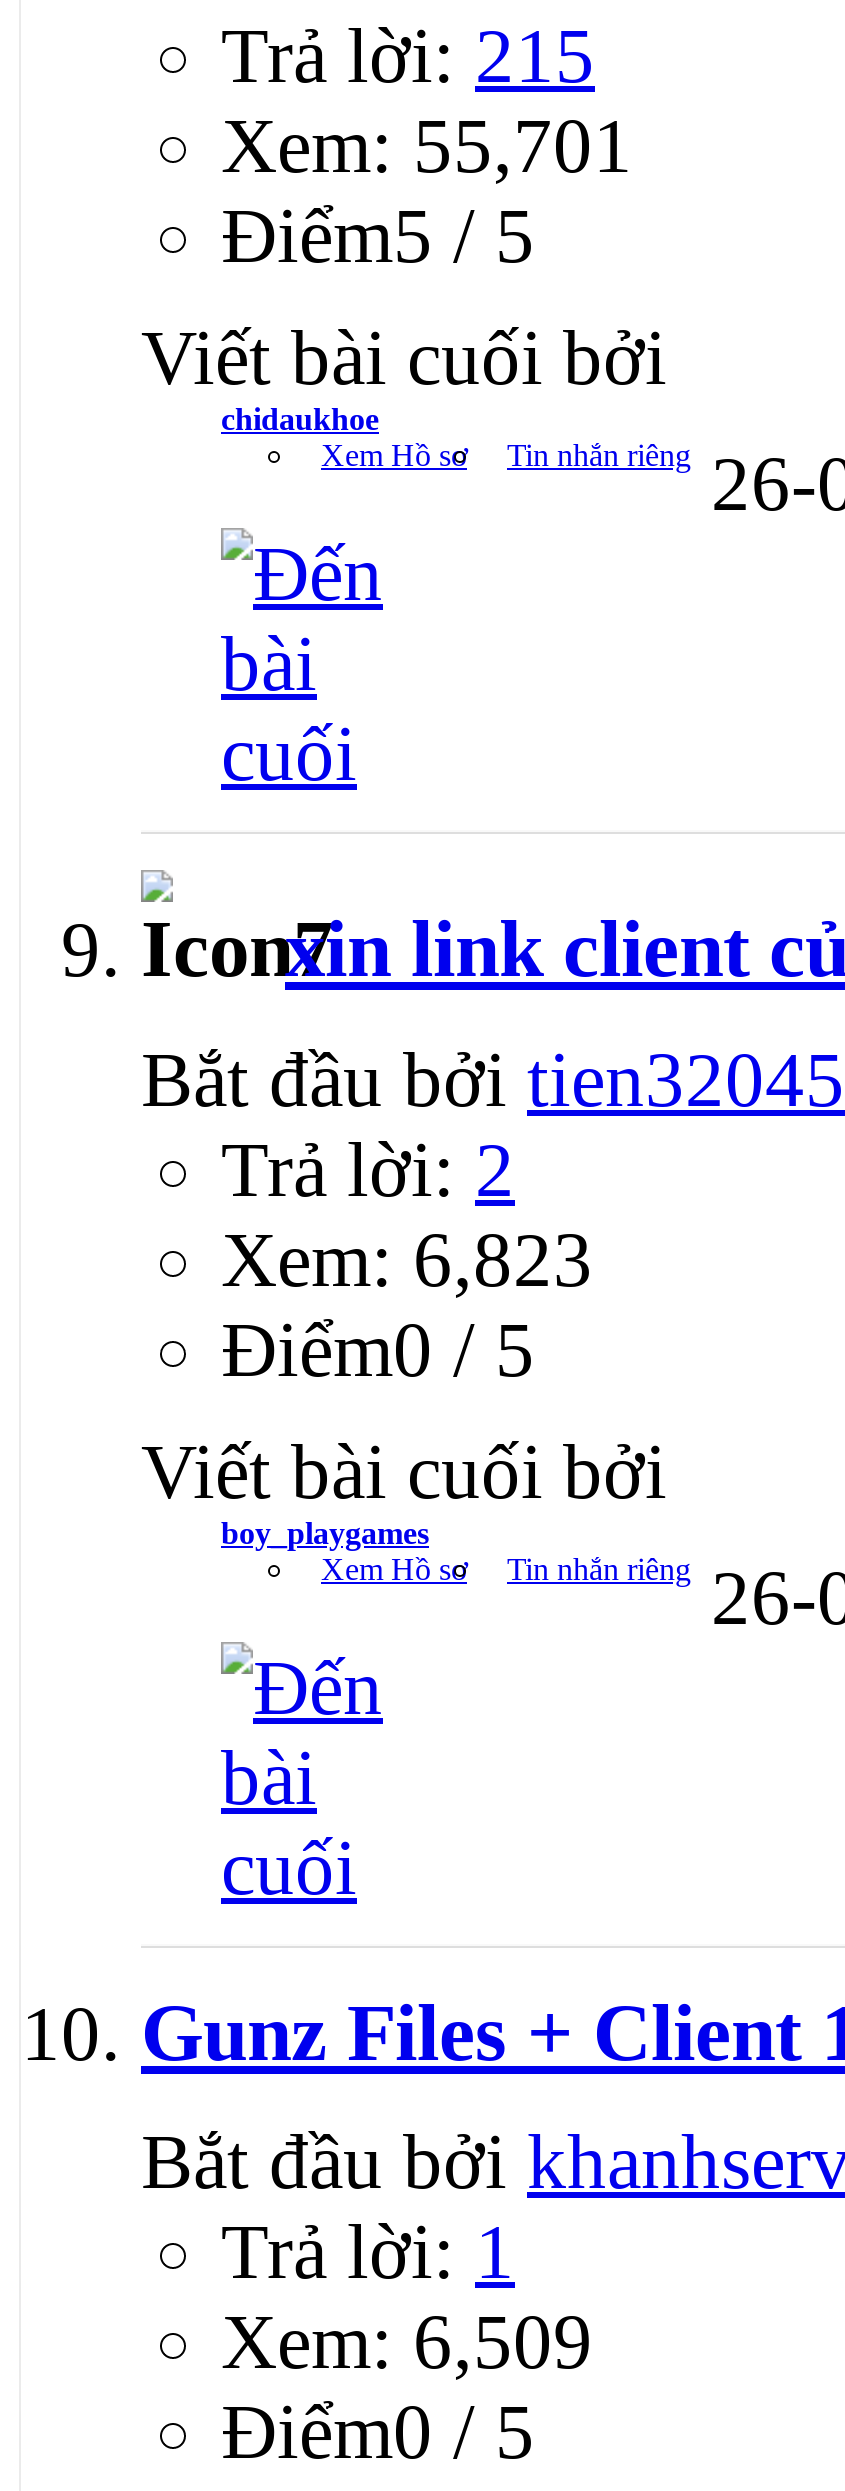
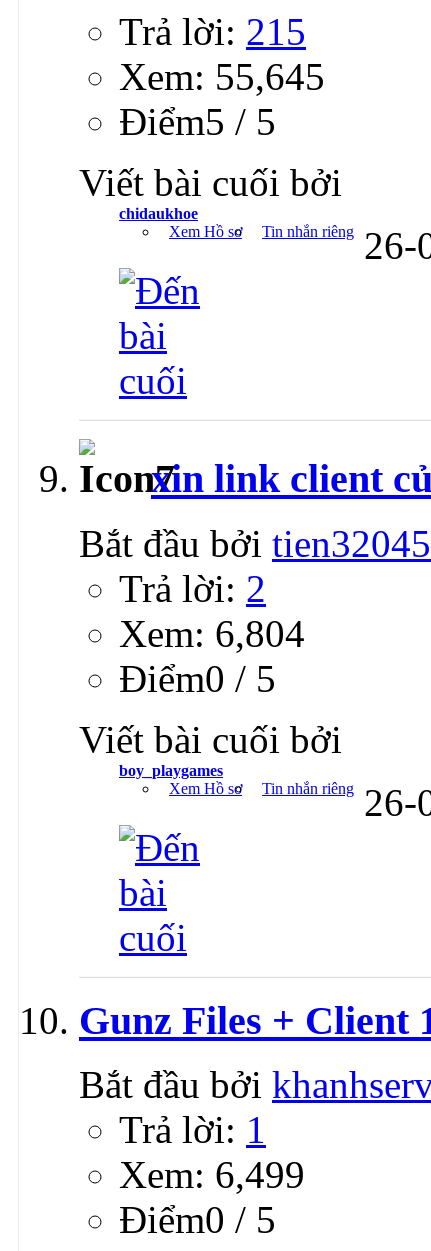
[221,101,633,187] Xem: 55,701 -> [119,55,325,98] Xem: 55,645
[221,1216,593,1302] Xem: 6,823 -> [119,612,305,655] Xem: 6,804
[221,2299,593,2385] Xem: 6,509 -> [119,1153,305,1196] Xem: 6,499

